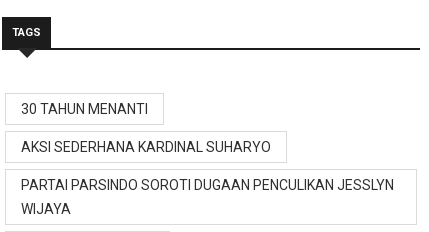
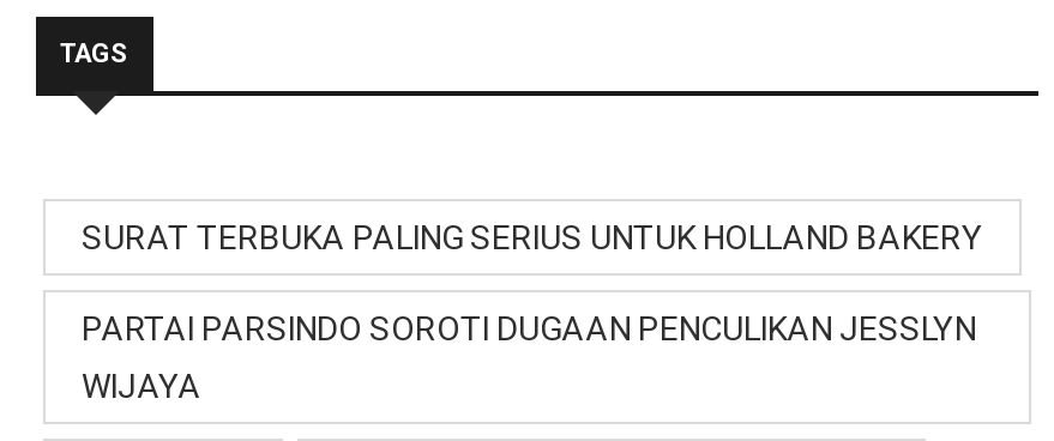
[21,101,271,155] 30 TAHUN MENANTI | AKSI SEDERHANA KARDINAL SUHARYO -> [82,219,983,257] SURAT TERBUKA PALING SERIUS UNTUK HOLLAND BAKERY

